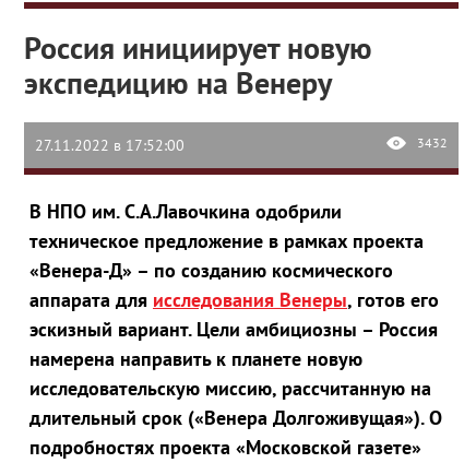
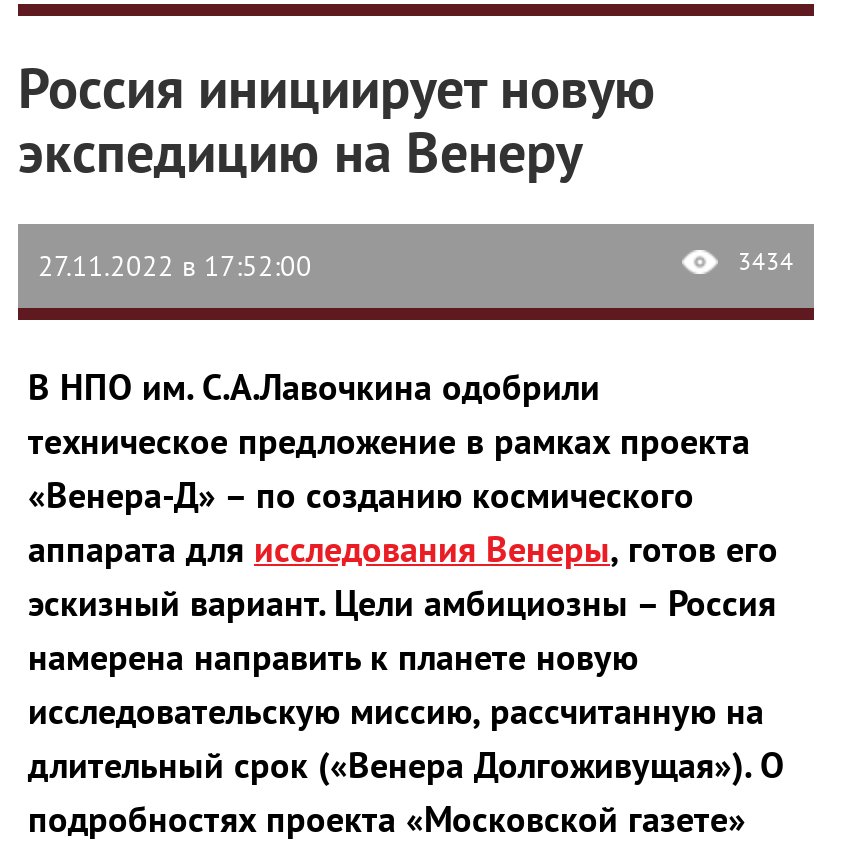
[417,134,448,151] 3432 -> [738,246,794,276] 3434

